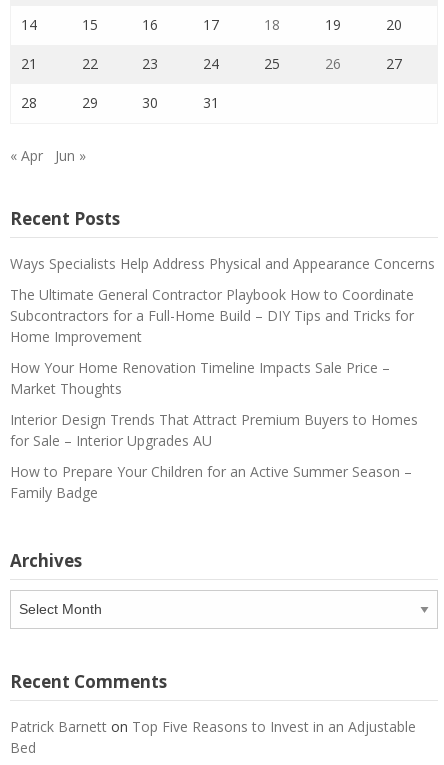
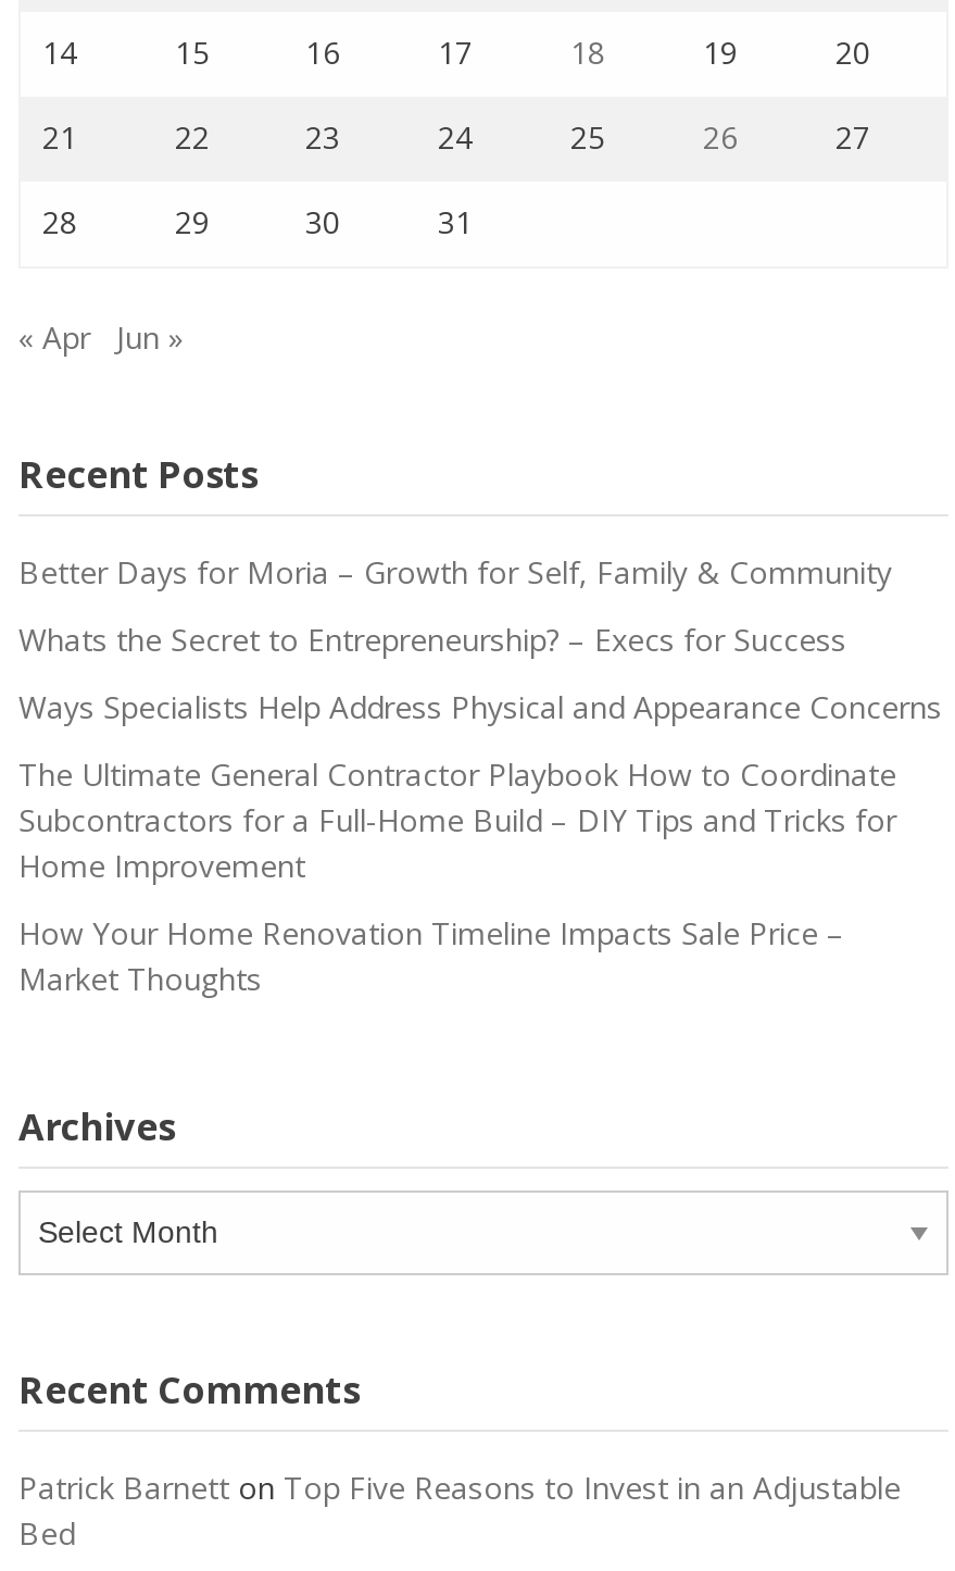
none -> [18,550,892,659] Better Days for Moria – Growth for Self, Family & Community | Whats the Secret to Entrepreneurship? – Execs for Success
moved [10,253,435,397] -> [18,685,942,998]: Ways Specialists Help Address Physical and Appearance Concerns | The Ultimate General Contractor Playbook How to Coordinate | Subcontractors for a Full-Home Build – DIY Tips and Tricks for | Home Improvement | How Your Home Renovation Timeline Impacts Sale Price – | Market Thoughts
[10,409,418,501] Interior Design Trends That Attract Premium Buyers to Homes | for Sale – Interior Upgrades AU | How to Prepare Your Children for an Active Summer Season – | Family Badge -> none

